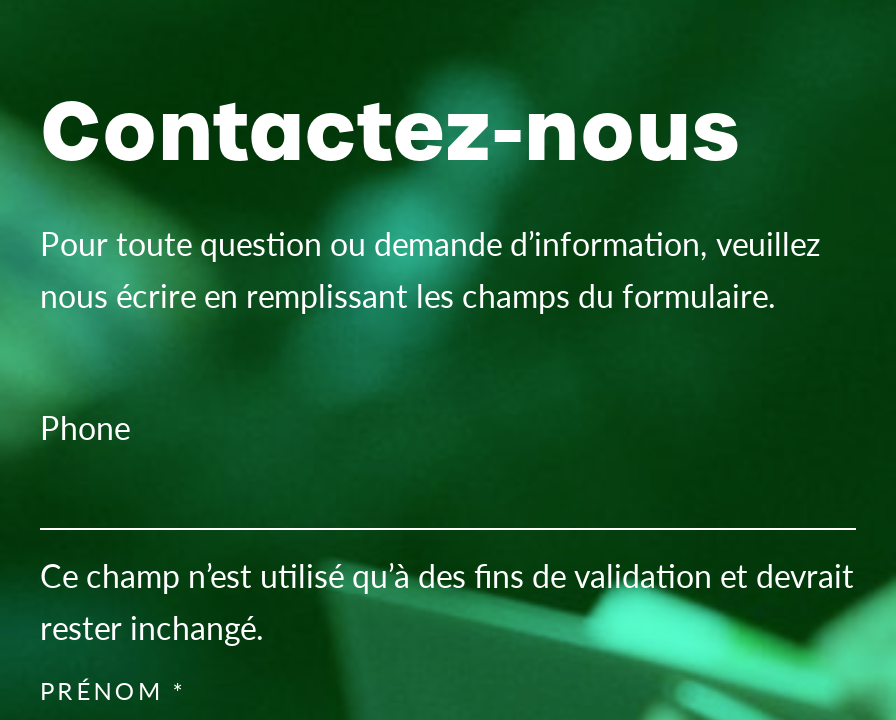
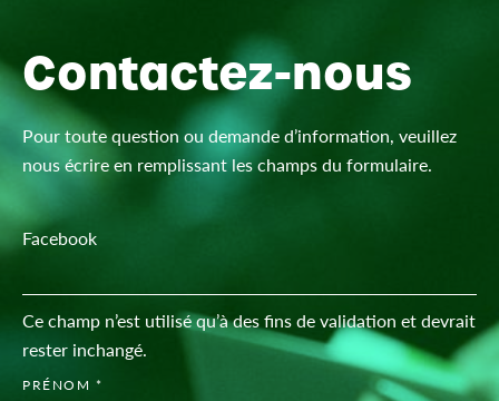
[40,403,130,449] Phone -> [22,225,97,250] Facebook

